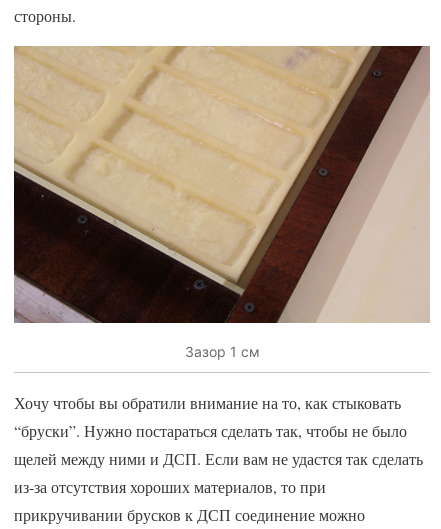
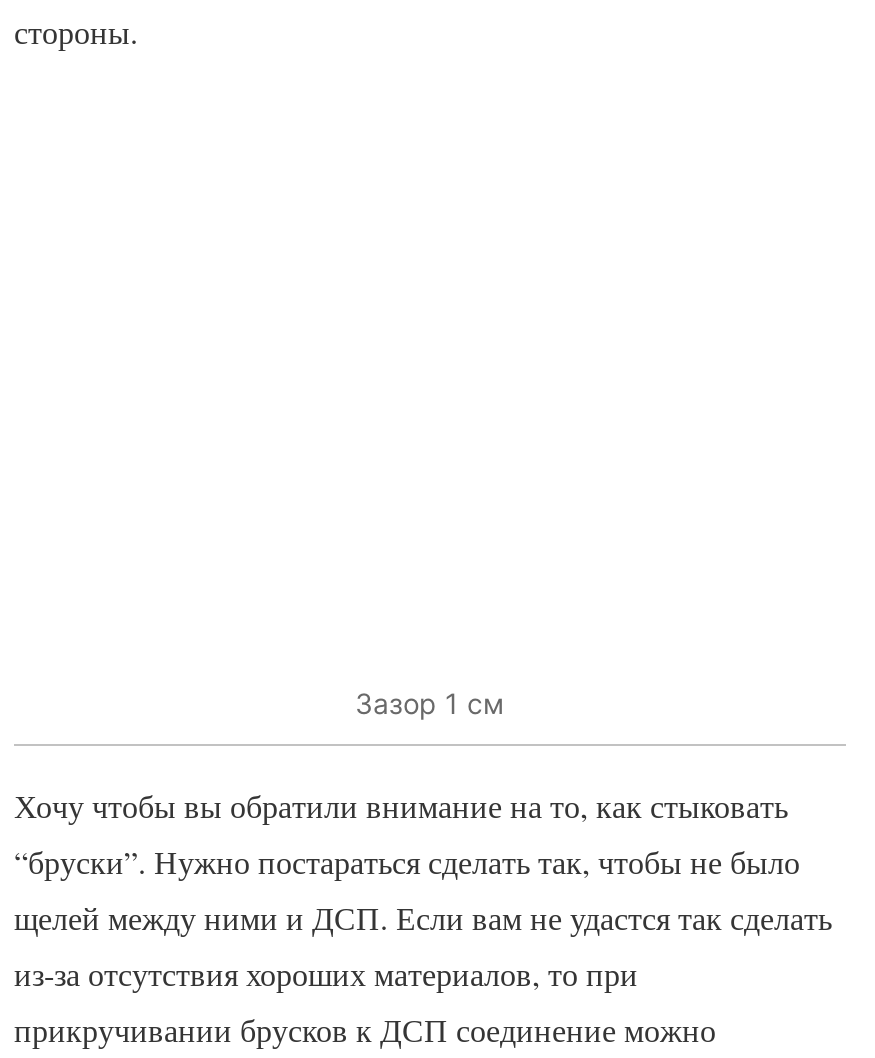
[13,45,431,324] [image] -> none

